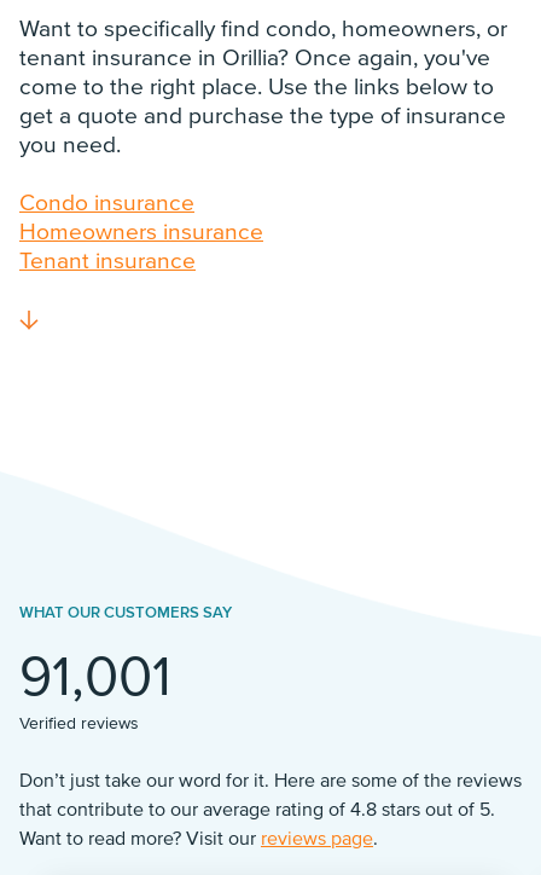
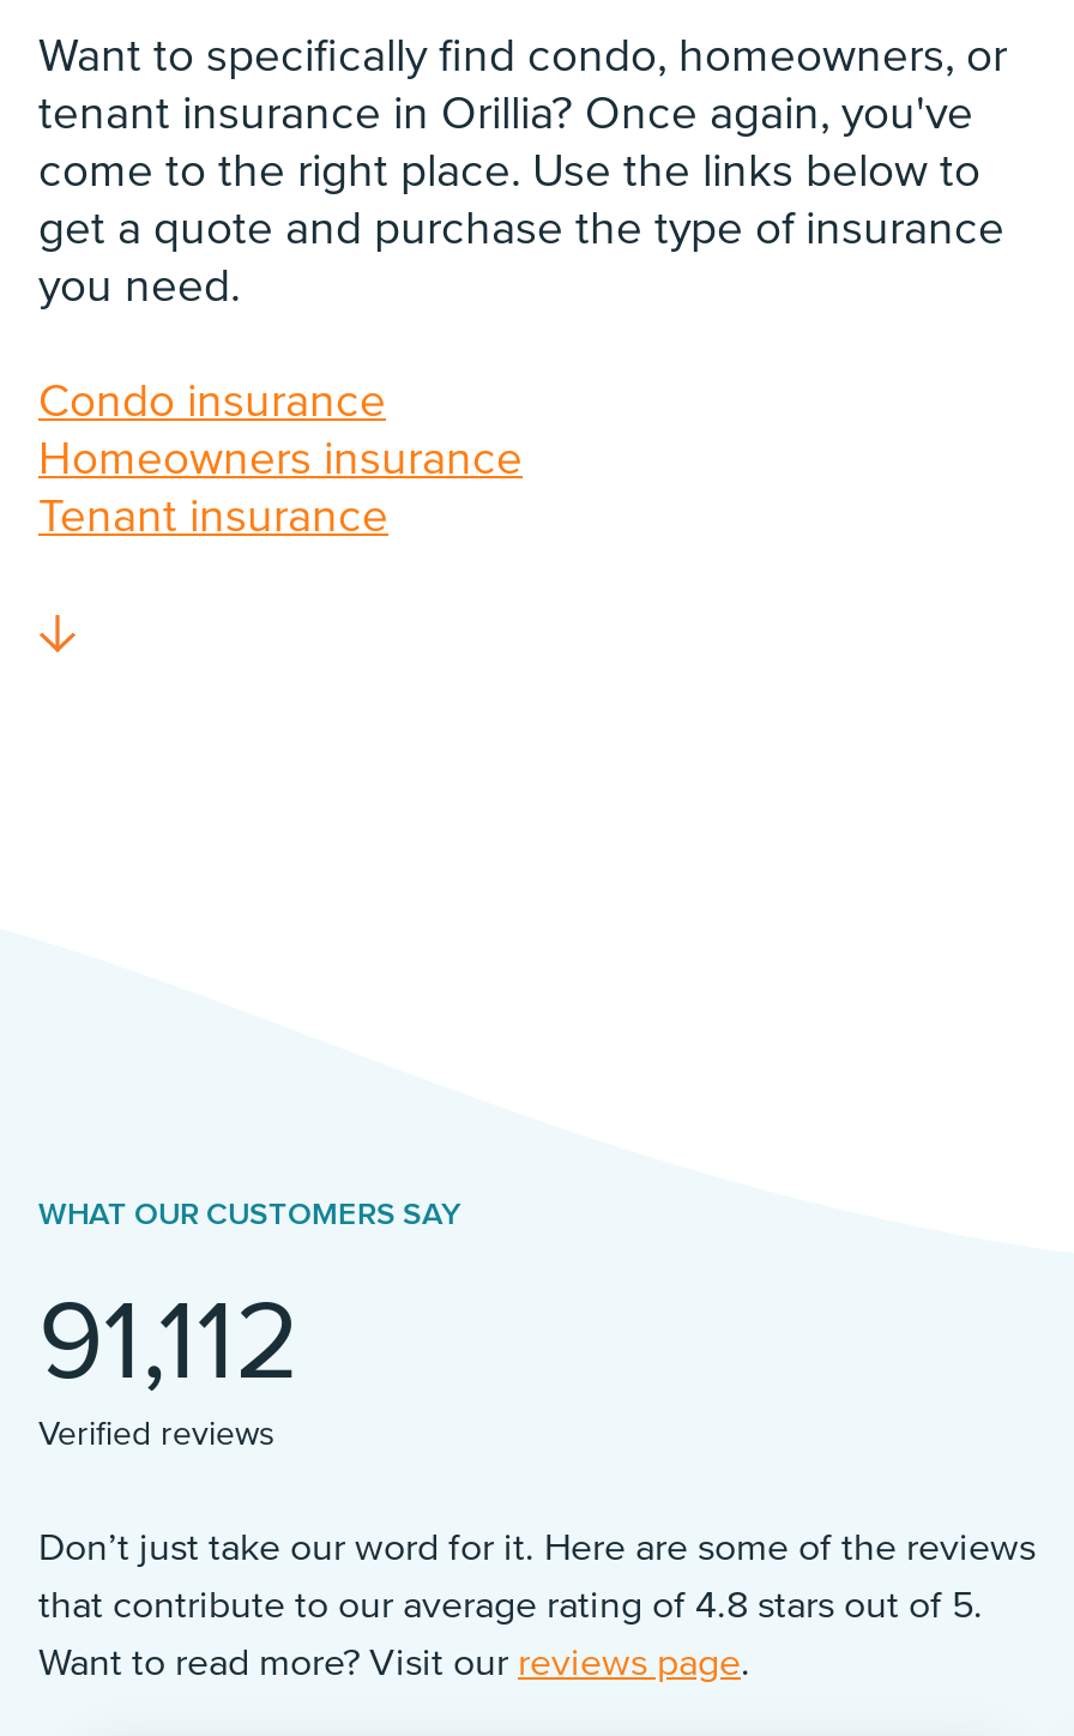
[19,644,171,707] 91,001 -> [38,1277,300,1402] 91,112

